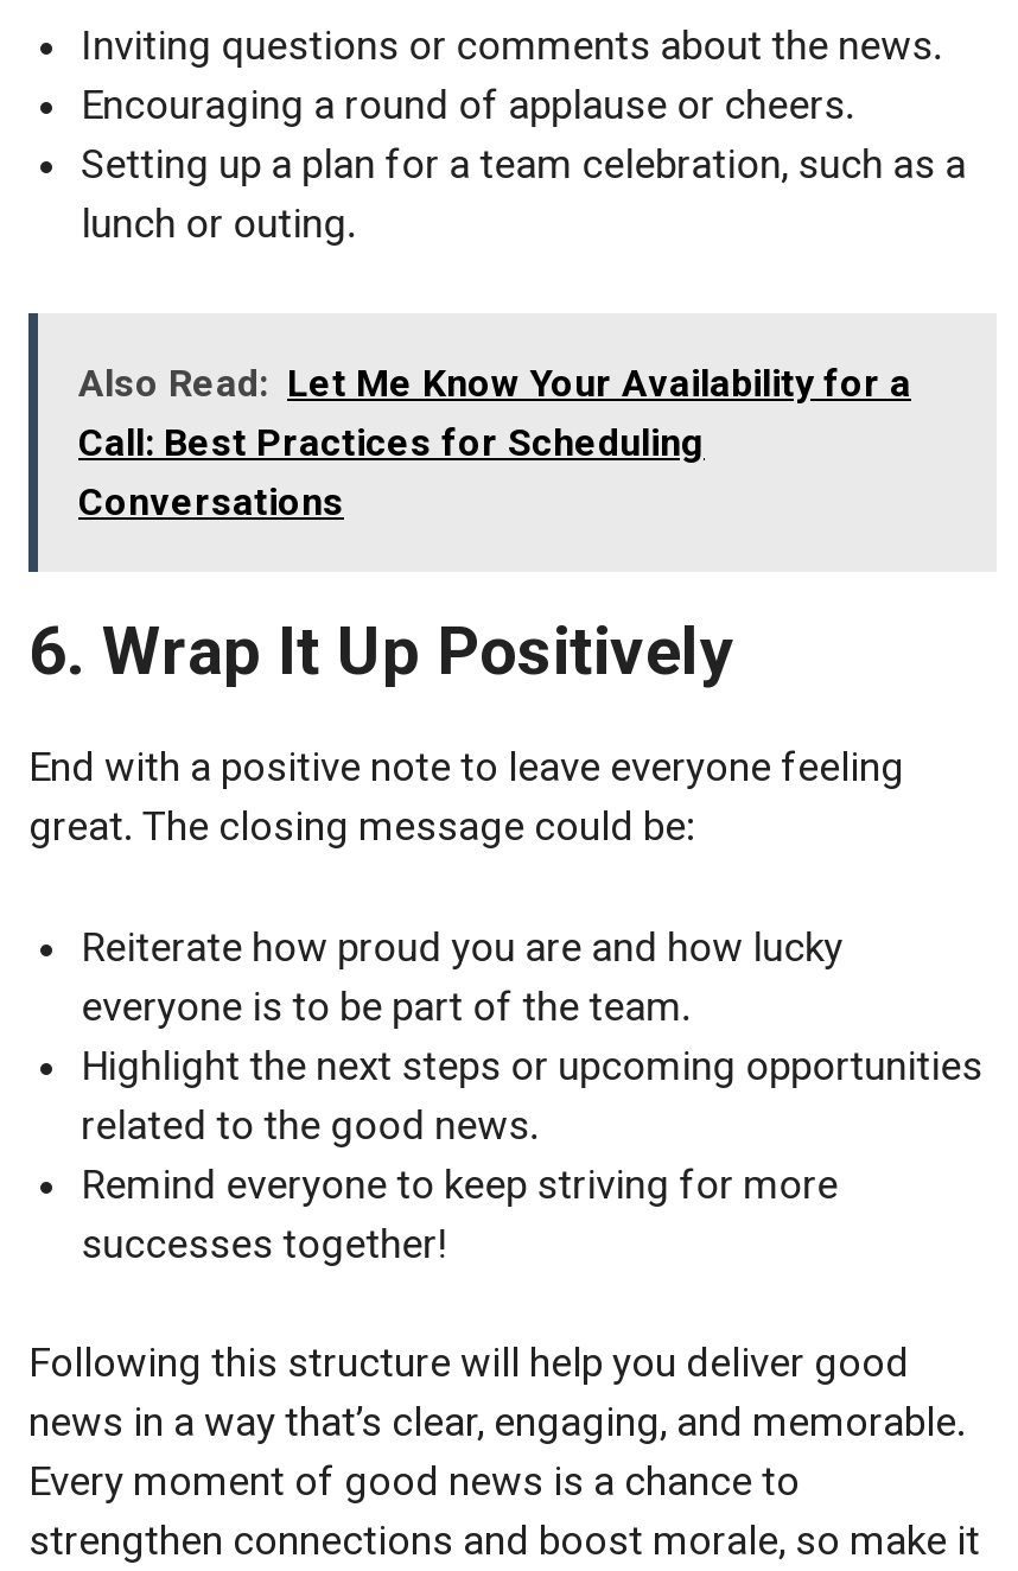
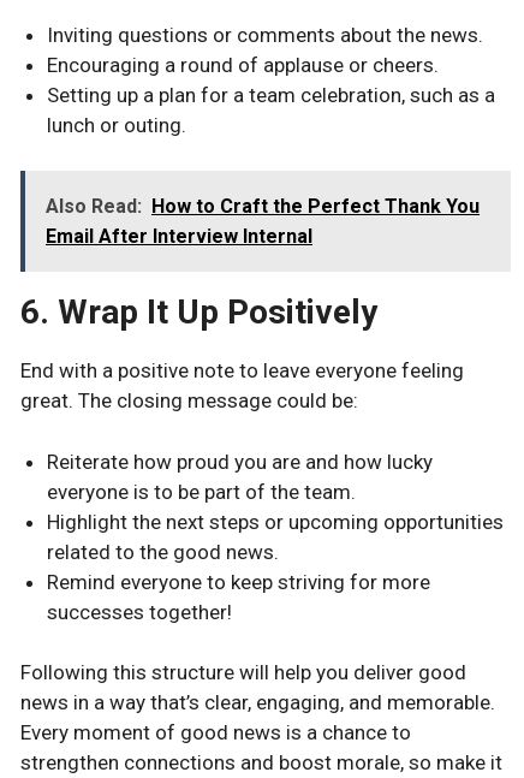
[78,361,911,525] Also Read: Let Me Know Your Availability for a | Call: Best Practices for Scheduling | Conversations -> [46,195,480,248] Also Read: How to Craft the Perfect Thank You | Email After Interview Internal

